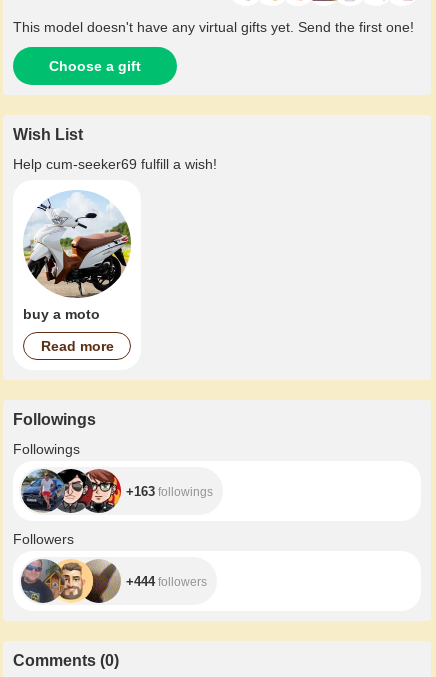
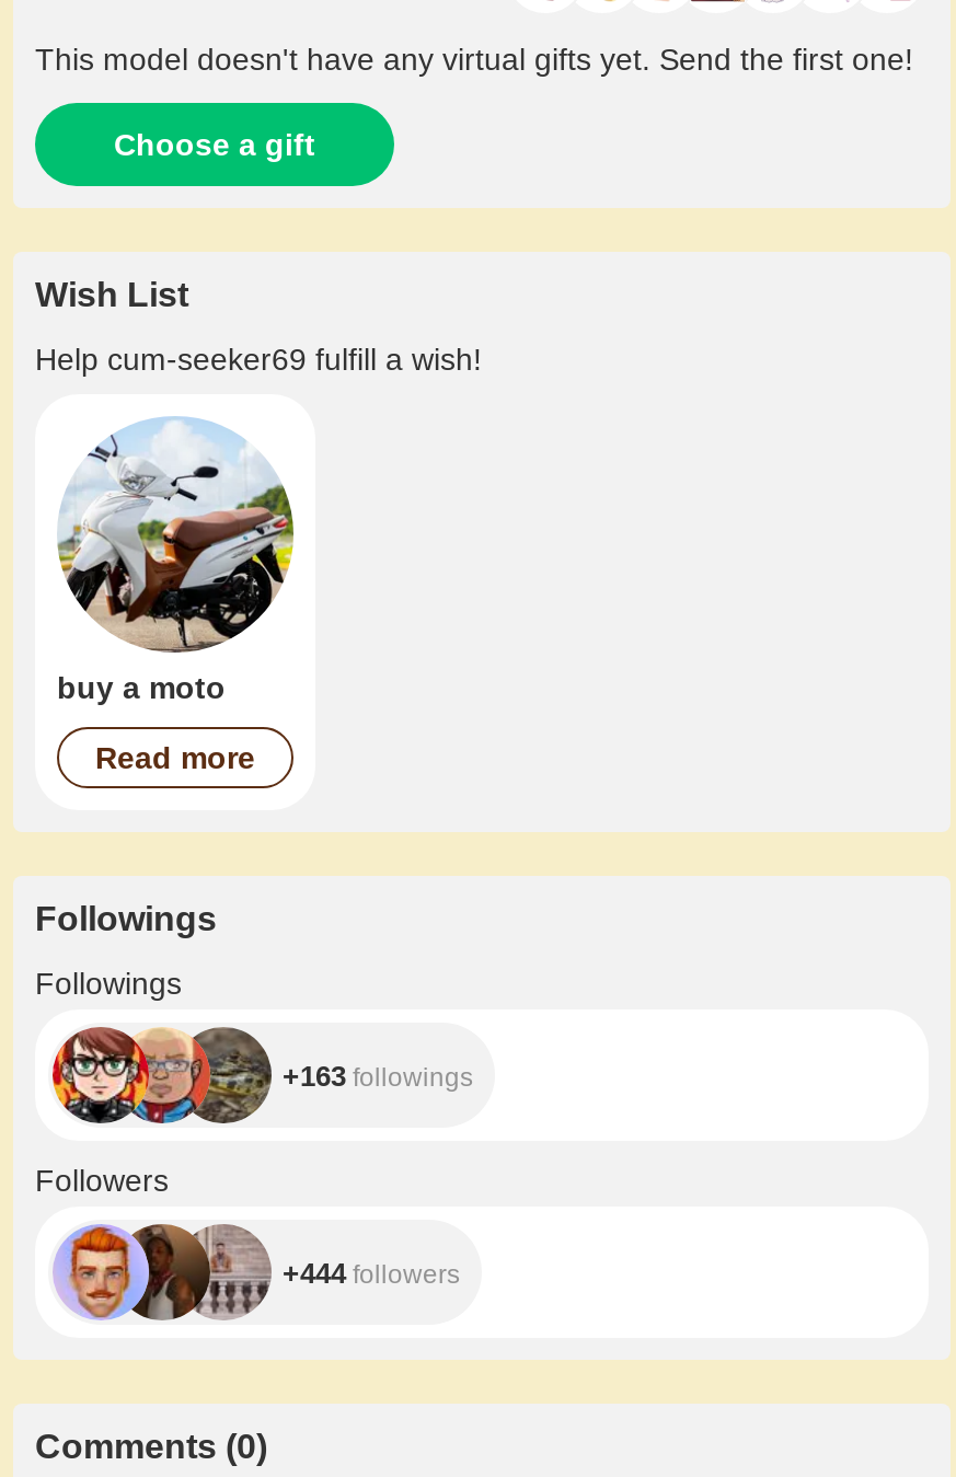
[21,468,122,513] [image] -> [50,1027,274,1123] [image]
[20,559,118,603] [image] -> [53,1222,267,1320] [image]

